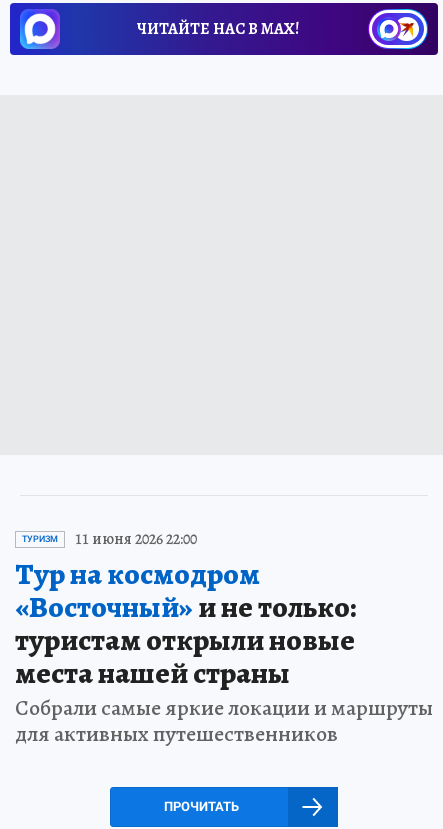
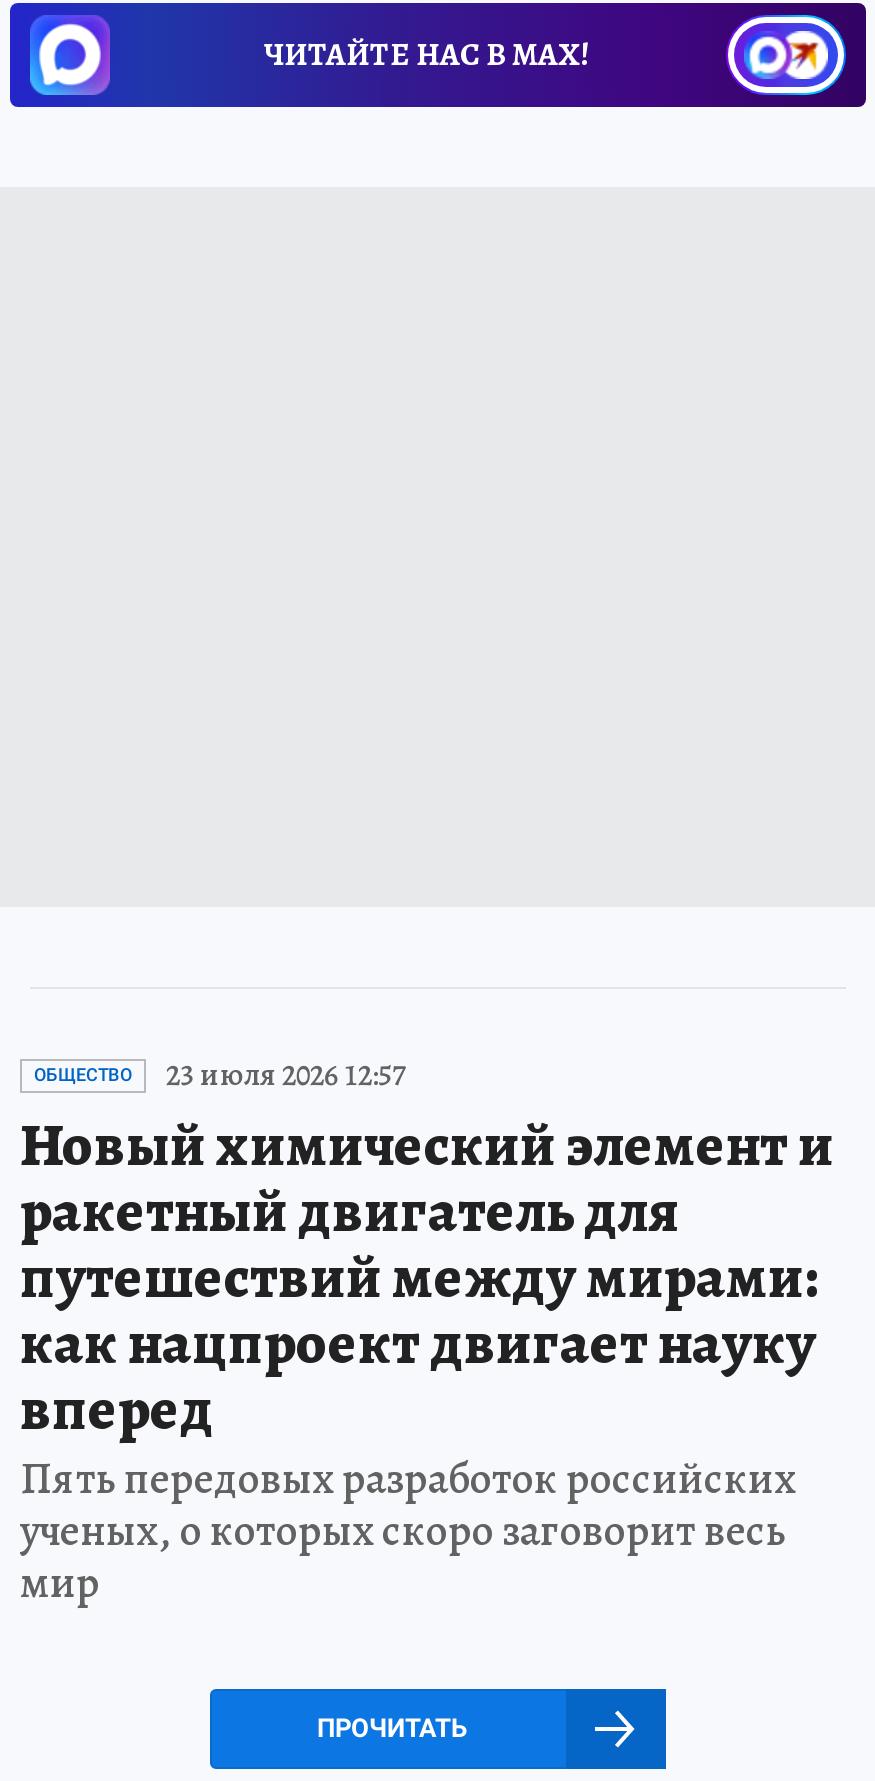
[15,528,433,749] ТУРИЗМ | 11 июня 2026 22:00 | Тур на космодром | «Восточный»и не только: | туристам открыли новые | места нашей страны | Собрали самые яркие локации и маршруты | для активных путешественников -> [20,1054,834,1614] ОБЩЕСТВО | 23 июля 2026 12:57 | Новый химический элемент и | ракетный двигатель для | путешествий между мирами: | как нацпроект двигает науку | вперед | Пять передовых разработок российских | ученых, о которых скоро заговорит весь | мир

